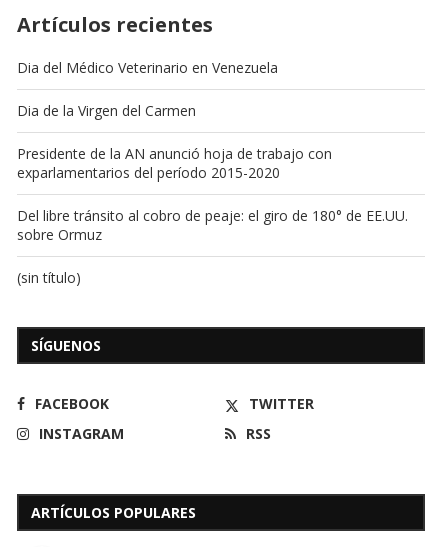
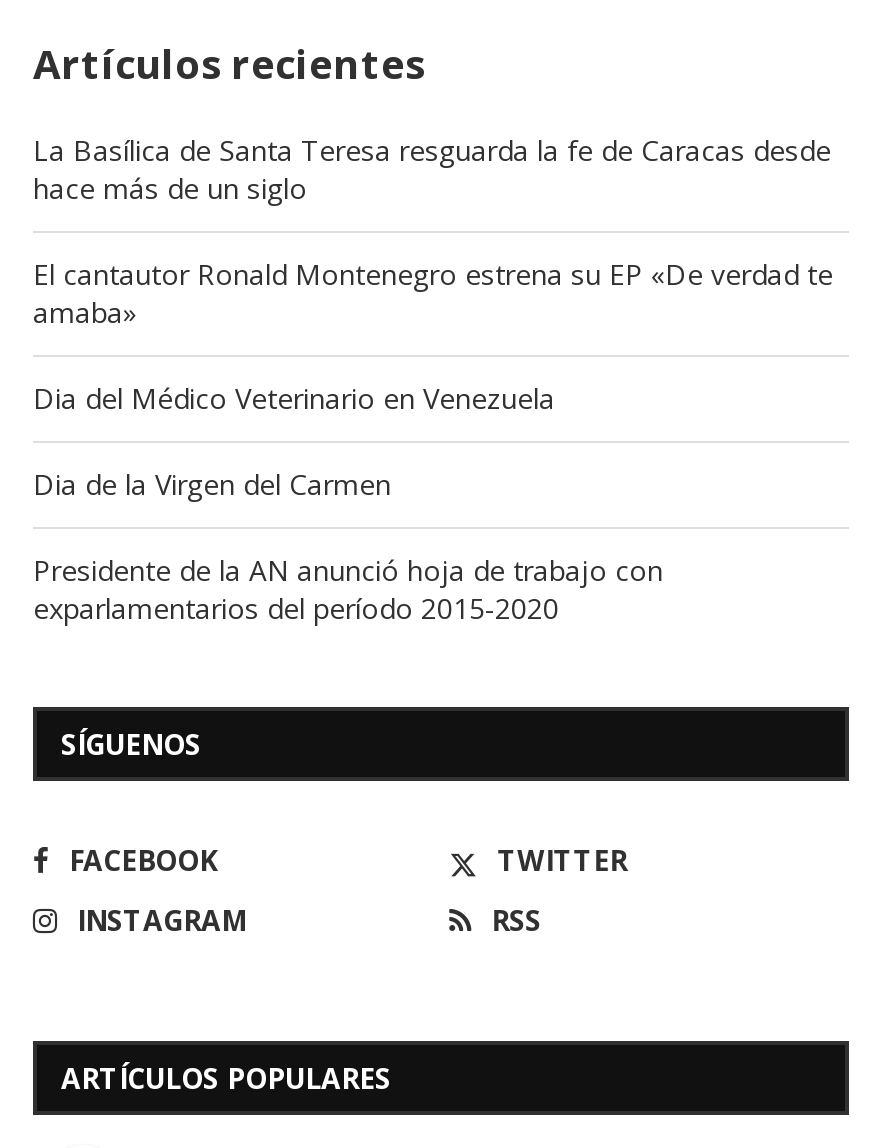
none -> [33,131,833,331] La Basílica de Santa Teresa resguarda la fe de Caracas desde | hace más de un siglo | El cantautor Ronald Montenegro estrena su EP «De verdad te | amaba»
moved [17,58,332,182] -> [33,379,663,627]: Dia del Médico Veterinario en Venezuela | Dia de la Virgen del Carmen | Presidente de la AN anunció hoja de trabajo con | exparlamentarios del período 2015-2020
[17,206,408,287] Del libre tránsito al cobro de peaje: el giro de 180° de EE.UU. | sobre Ormuz | (sin título) -> none

